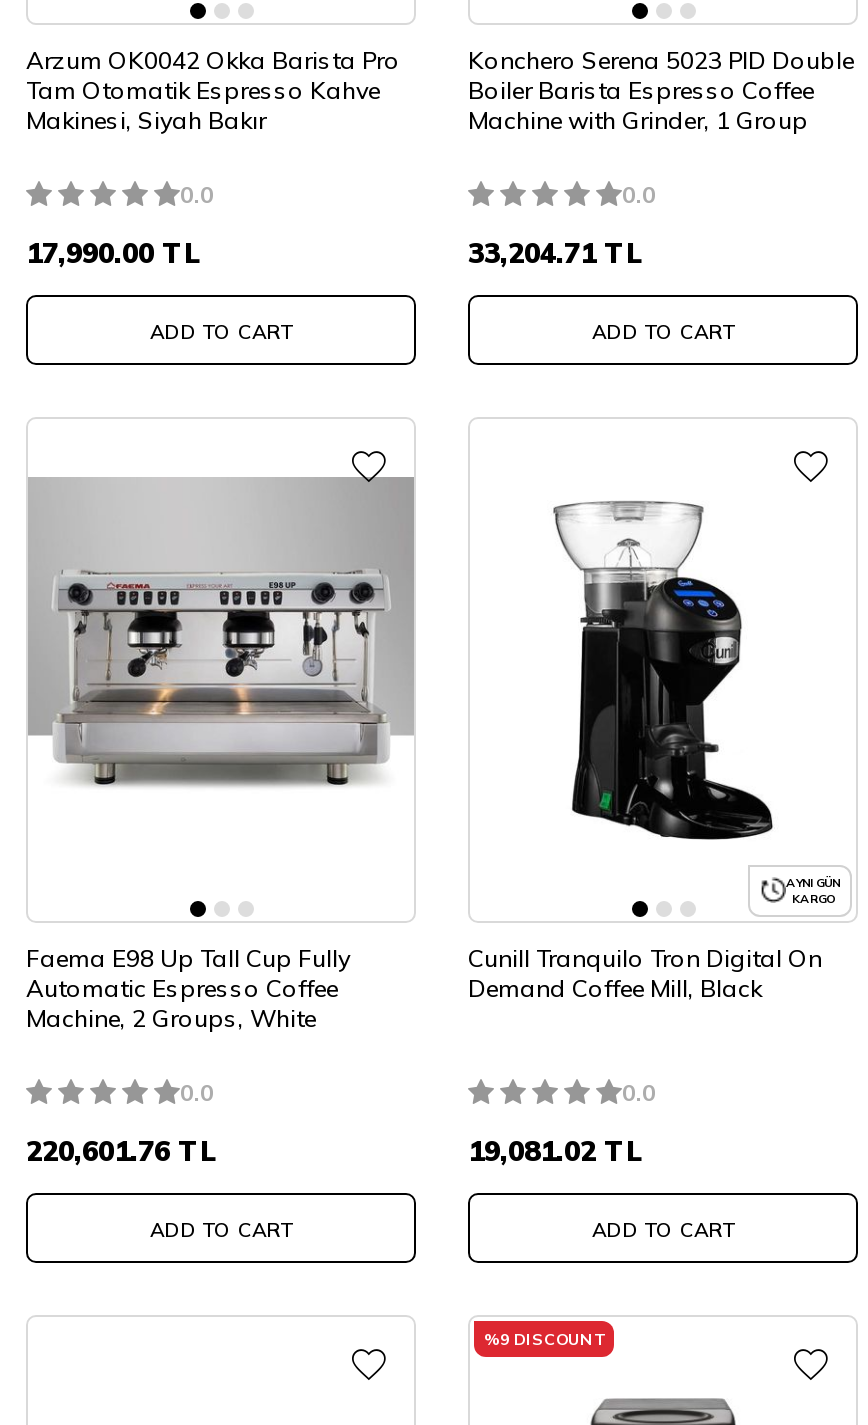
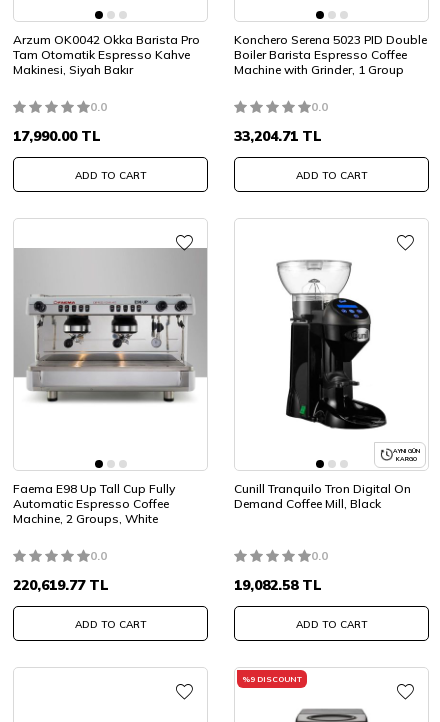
[26,1132,218,1168] 220,601.76 TL -> [13,576,109,594] 220,619.77 TL
[468,1132,644,1168] 19,081.02 TL -> [234,576,322,594] 19,082.58 TL

